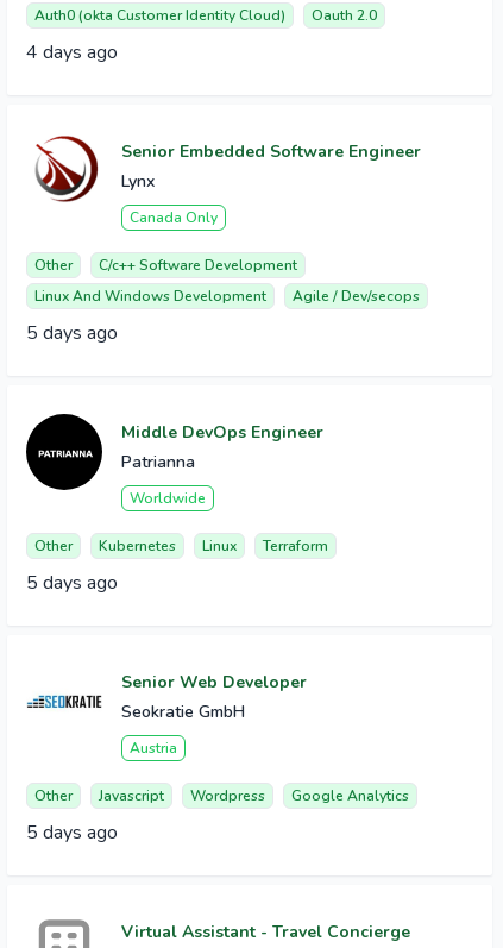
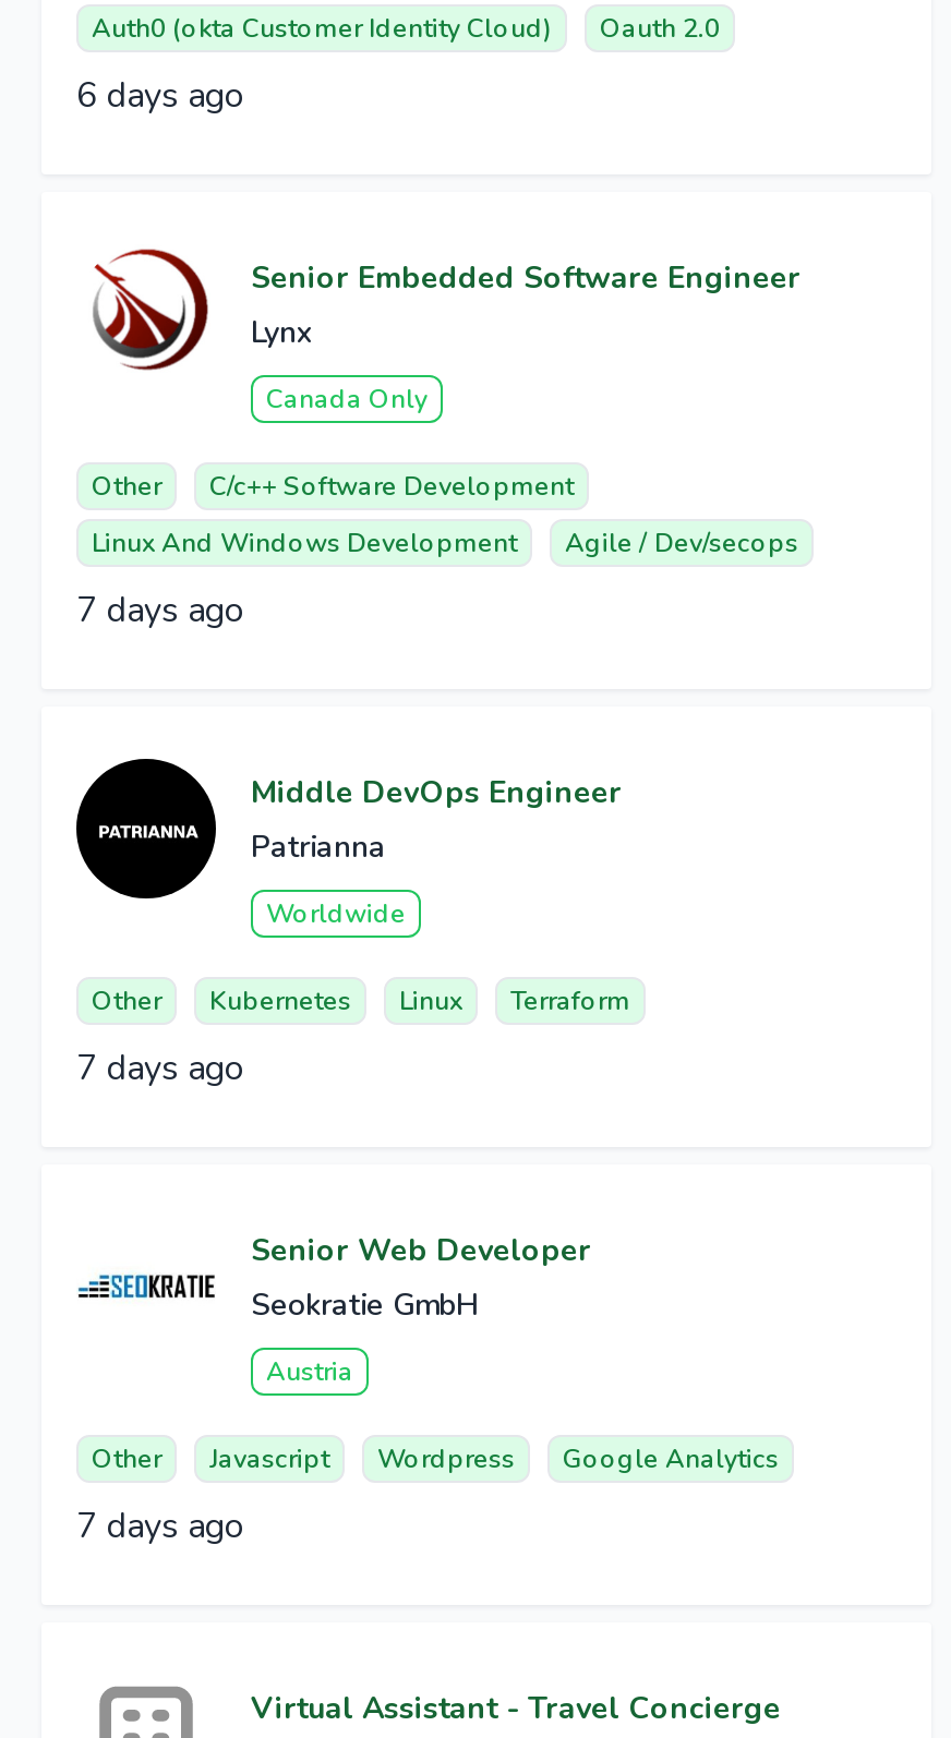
[26,39,118,65] 4 days ago -> [76,72,244,120] 6 days ago
[26,320,118,346] 5 days ago -> [76,587,244,635] 7 days ago
[26,570,118,596] 5 days ago -> [76,1045,244,1093] 7 days ago
[26,820,118,846] 5 days ago -> [76,1502,244,1550] 7 days ago

